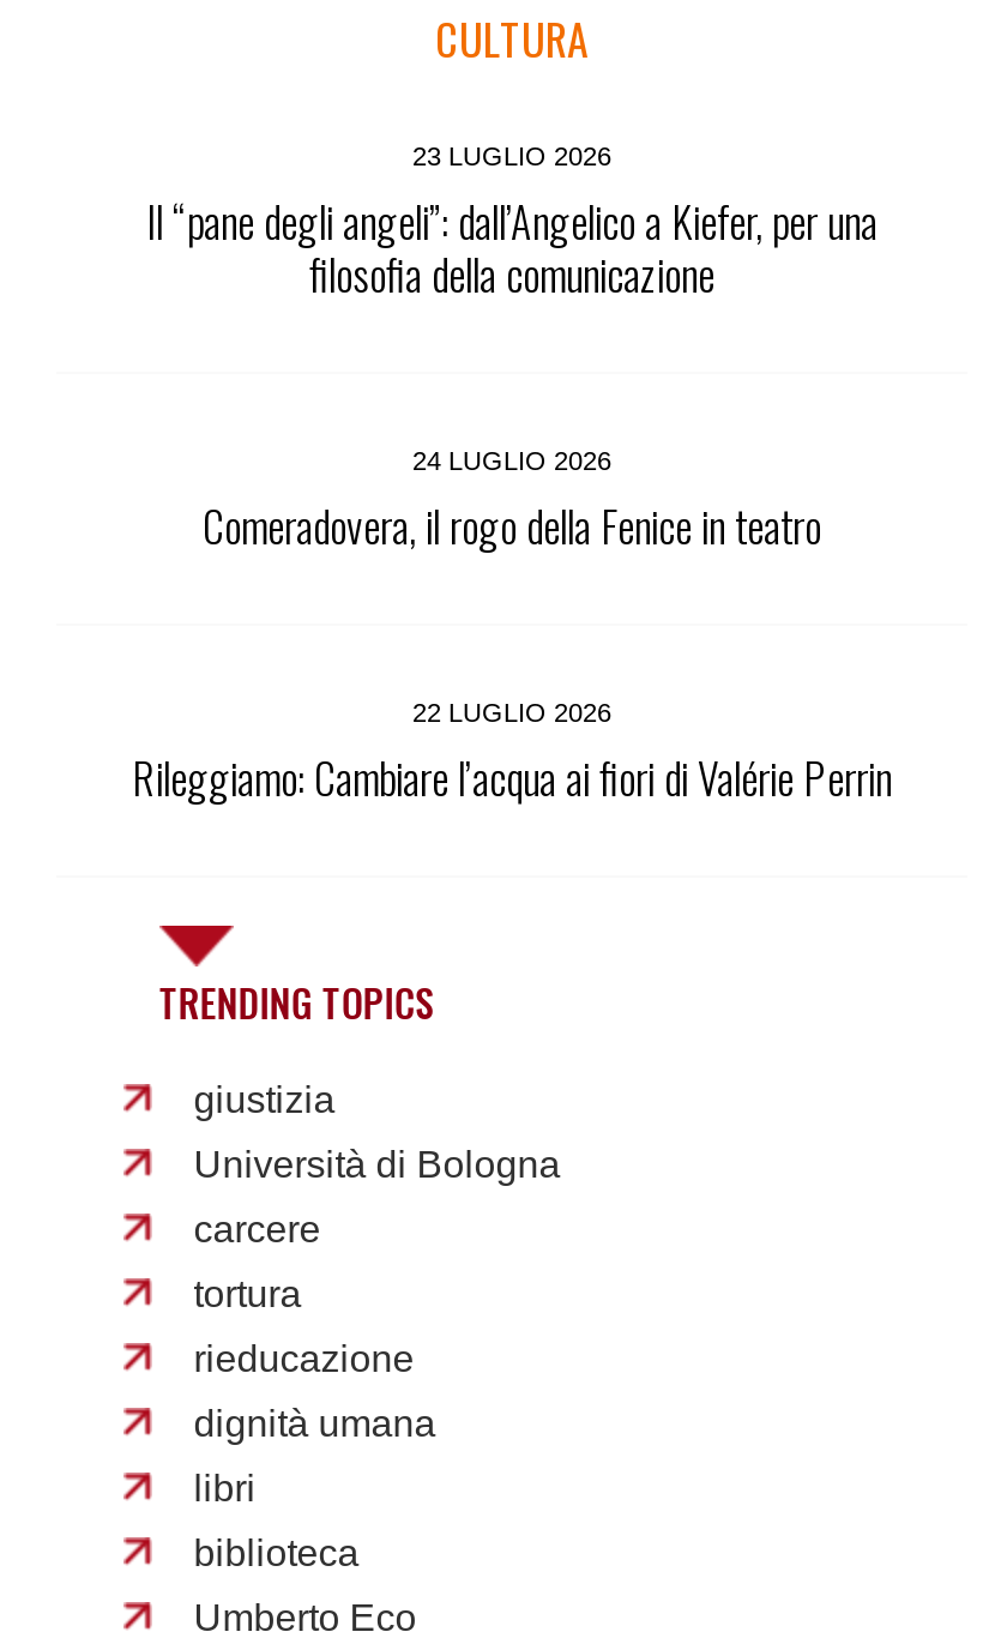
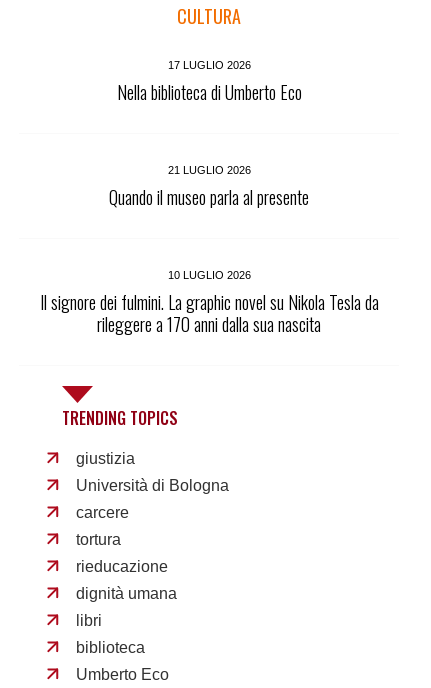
[146,142,878,305] 23 LUGLIO 2026 | Il “pane degli angeli”: dall’Angelico a Kiefer, per una | filosofia della comunicazione -> [116,59,301,105] 17 LUGLIO 2026 | Nella biblioteca di Umberto Eco
[203,447,821,557] 24 LUGLIO 2026 | Comeradovera, il rogo della Fenice in teatro -> [109,164,309,210] 21 LUGLIO 2026 | Quando il museo parla al presente
[132,698,892,809] 22 LUGLIO 2026 | Rileggiamo: Cambiare l’acqua ai fiori di Valérie Perrin -> [39,269,378,337] 10 LUGLIO 2026 | Il signore dei fulmini. La graphic novel su Nikola Tesla da | rileggere a 170 anni dalla sua nascita

